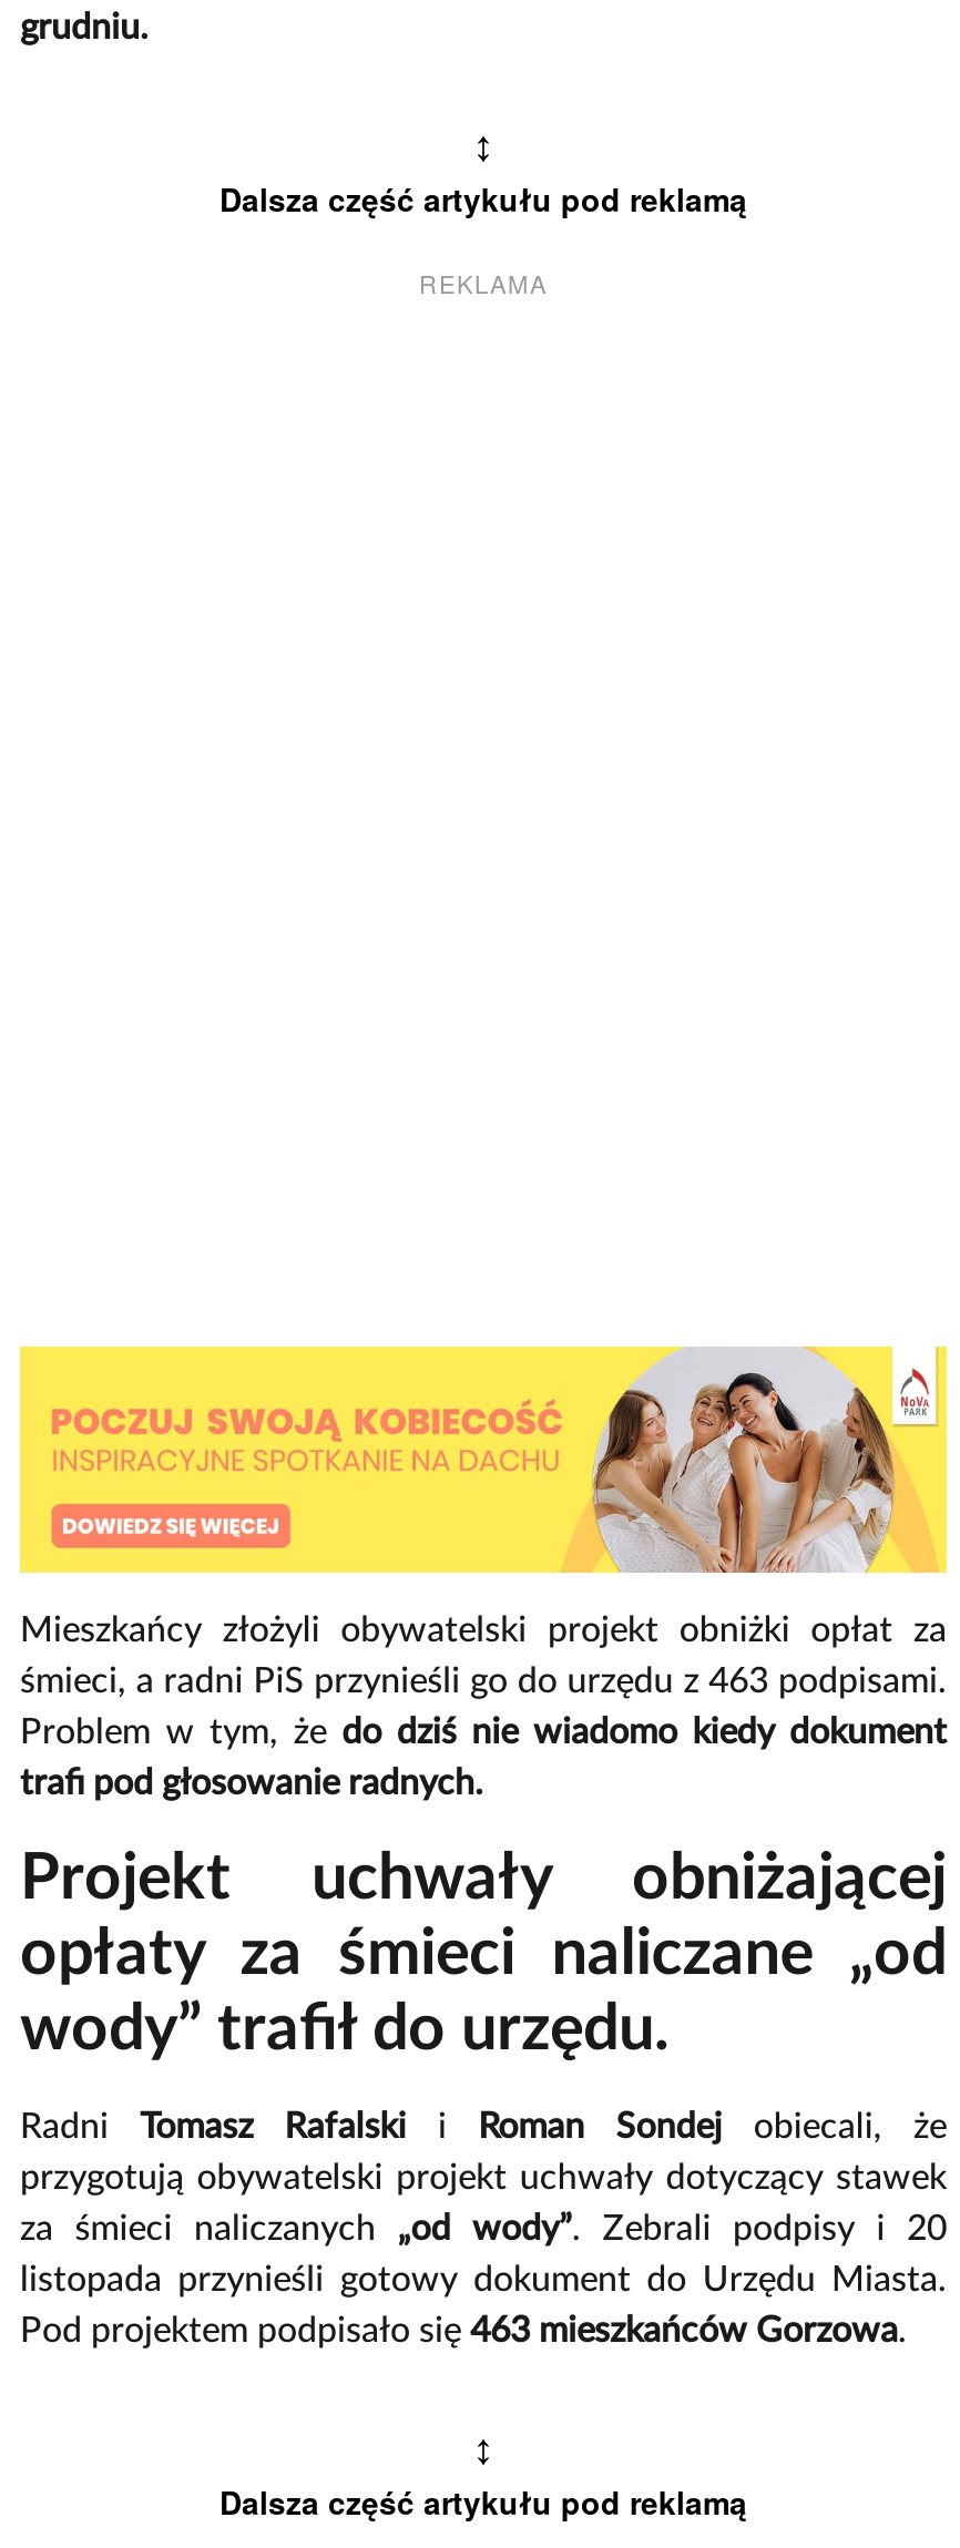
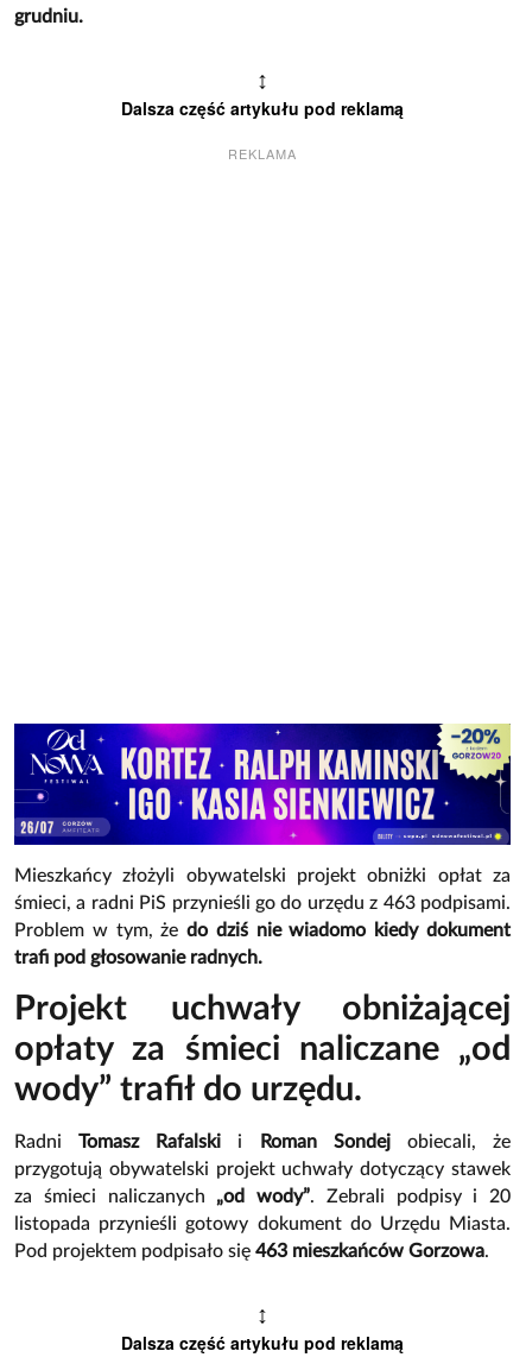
[18,1344,949,1575] [image] -> [13,722,512,846] [image]

